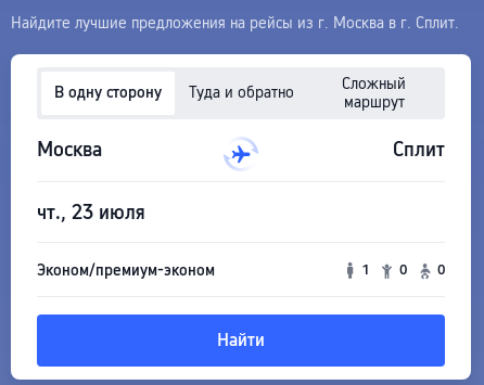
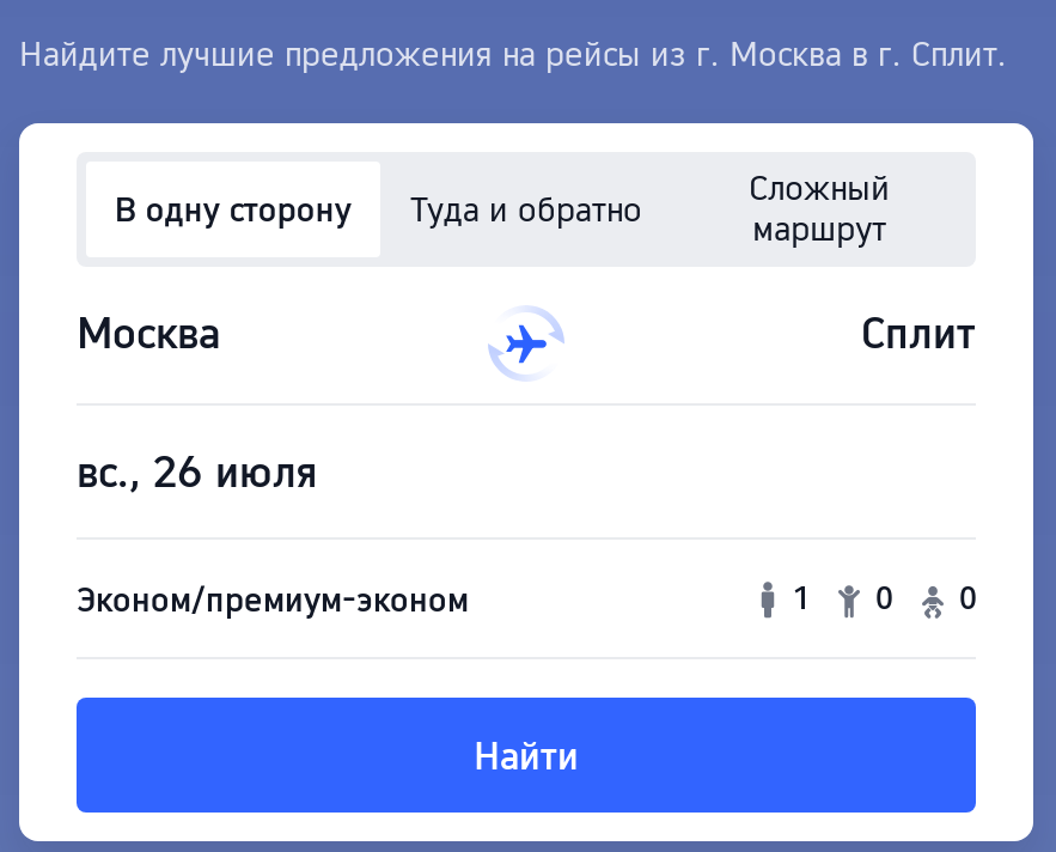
[37,200,145,223] чт., 23 июля -> [77,446,318,497] вс., 26 июля

